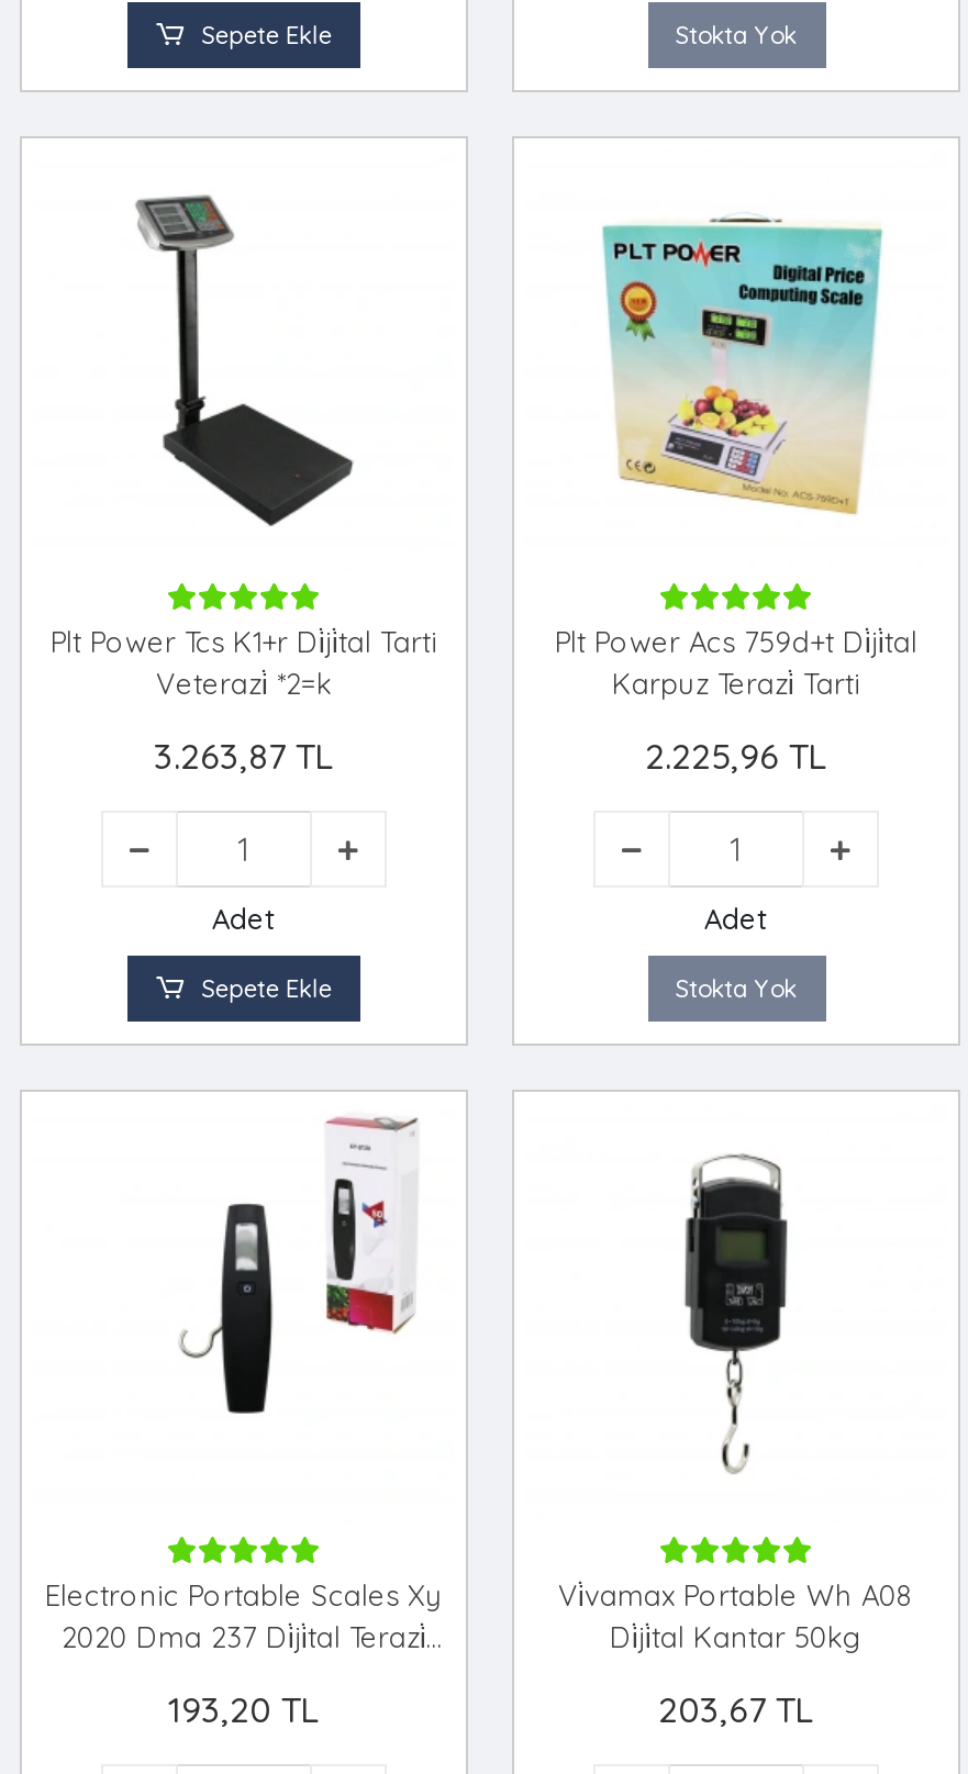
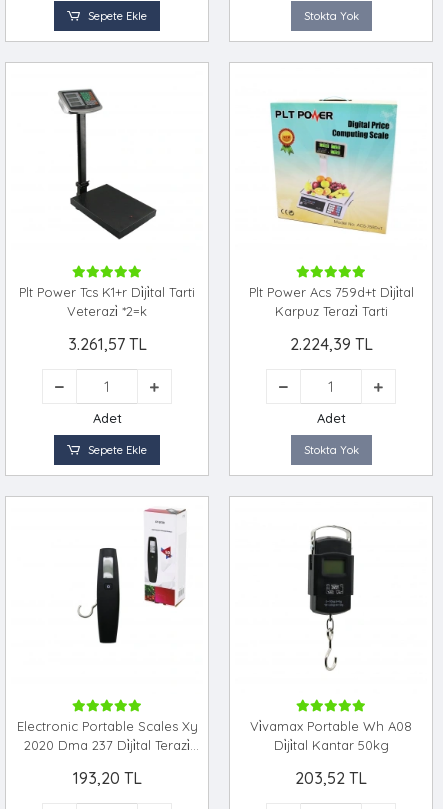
[154,734,334,778] 3.263,87 TL -> [67,334,146,354] 3.261,57 TL
[645,734,827,778] 2.225,96 TL -> [289,334,372,354] 2.224,39 TL
[658,1687,814,1731] 203,67 TL -> [295,768,367,788] 203,52 TL

